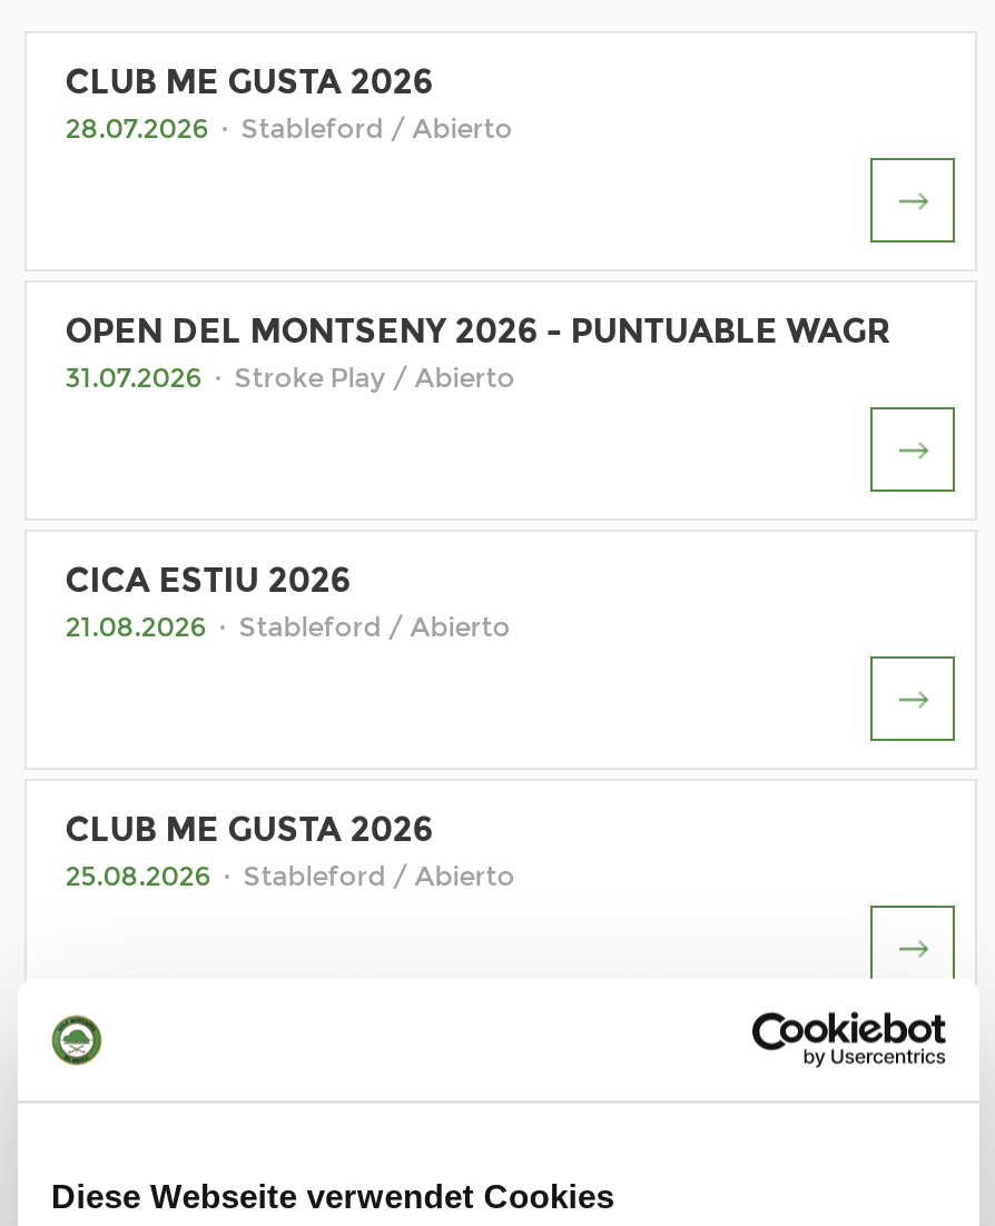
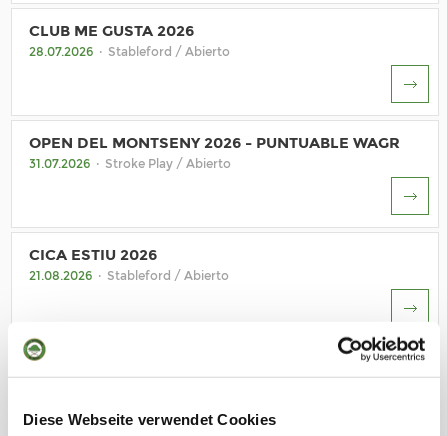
[65,808,515,892] CLUB ME GUSTA 2026 | 25.08.2026 · Stableford / Abierto -> none

